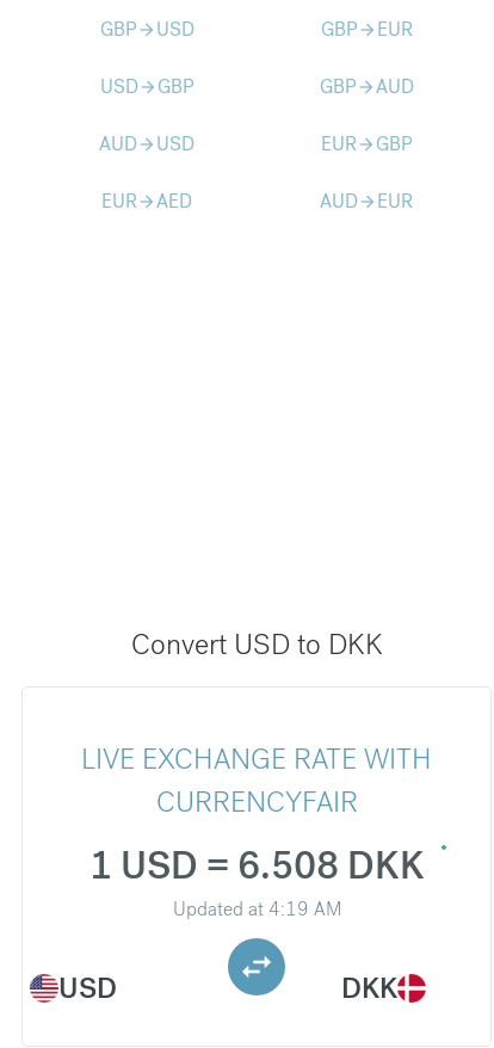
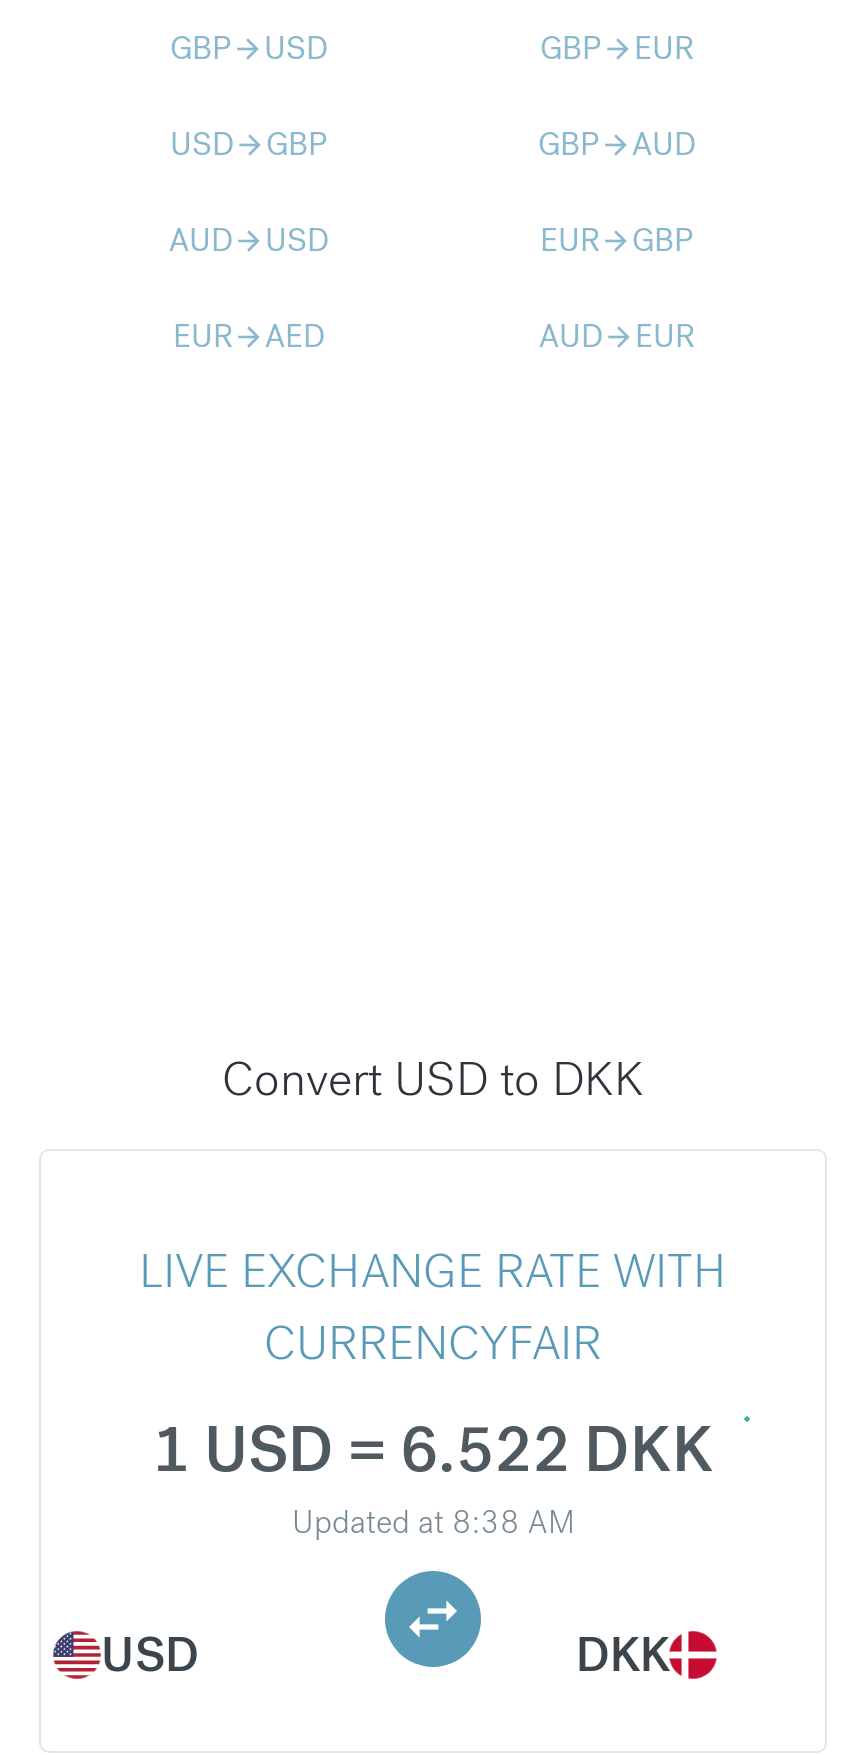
[89,842,424,891] 1 USD = 6.508 DKK -> [152,1409,714,1491] 1 USD = 6.522 DKK
[172,897,341,922] Updated at 4:19 AM -> [292,1501,574,1543] Updated at 8:38 AM

